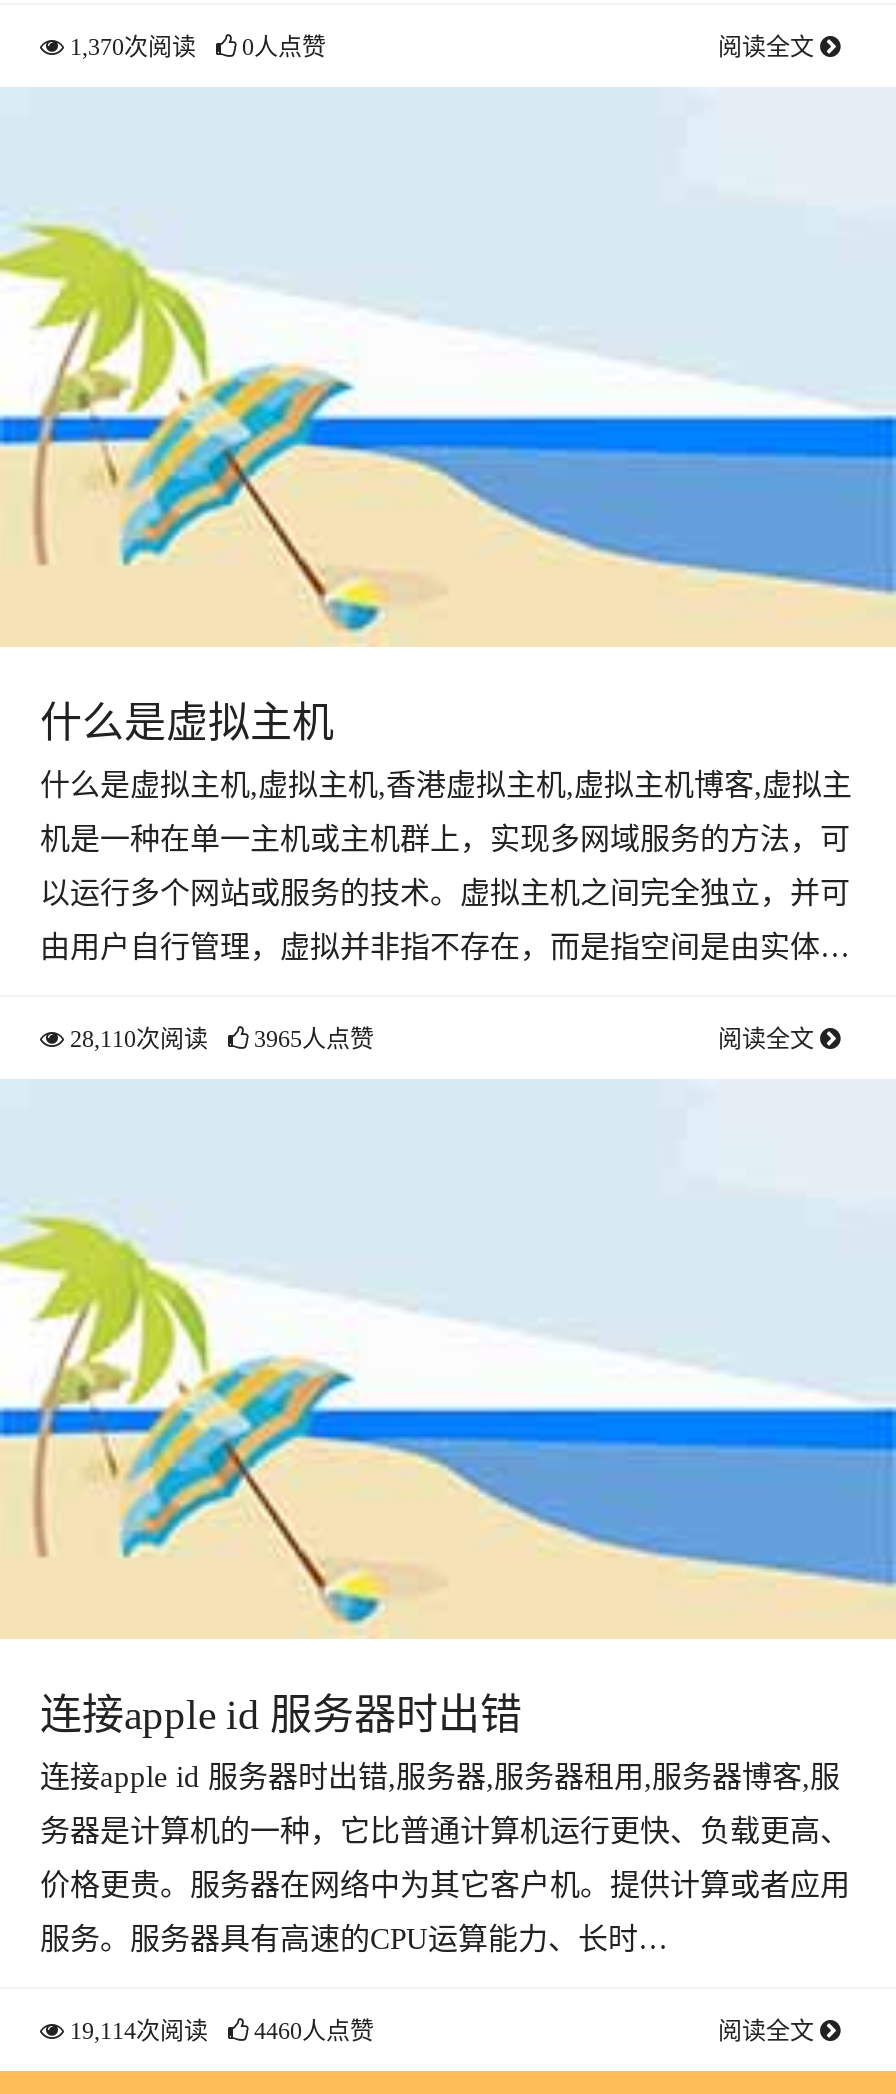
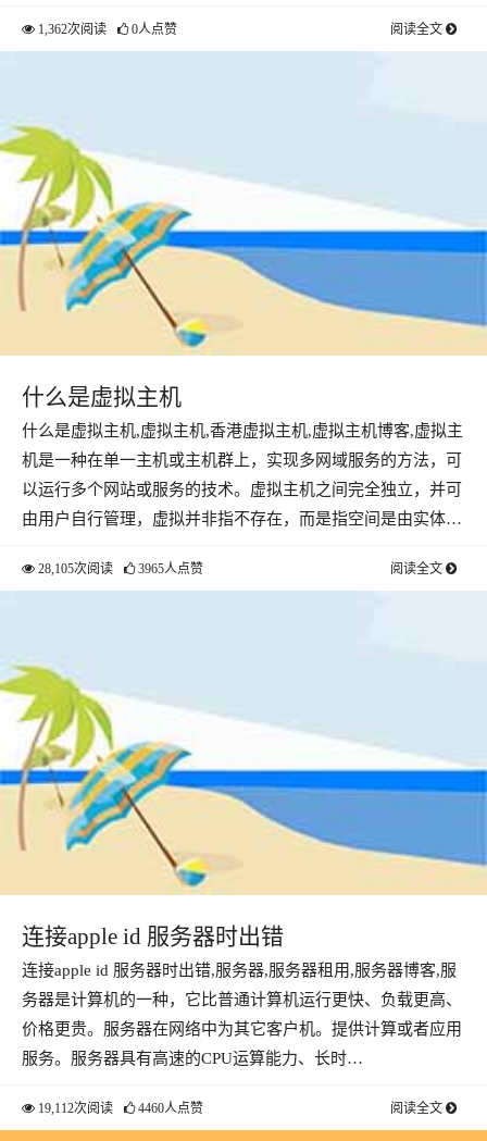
[64,33,326,61] 1,370次阅读 0人点赞 -> [35,22,177,37] 1,362次阅读 0人点赞
[64,1025,374,1053] 28,110次阅读 3965人点赞 -> [35,561,203,576] 28,105次阅读 3965人点赞
[64,2017,374,2045] 19,114次阅读 4460人点赞 -> [35,1101,203,1116] 19,112次阅读 4460人点赞

